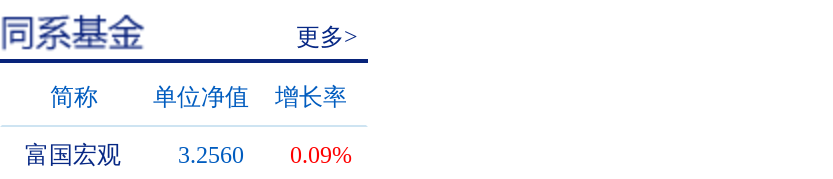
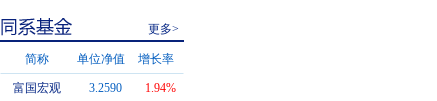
[178,141,244,169] 3.2560 -> [89,81,122,95] 3.2590
[290,141,352,169] 0.09% -> [145,81,176,95] 1.94%

